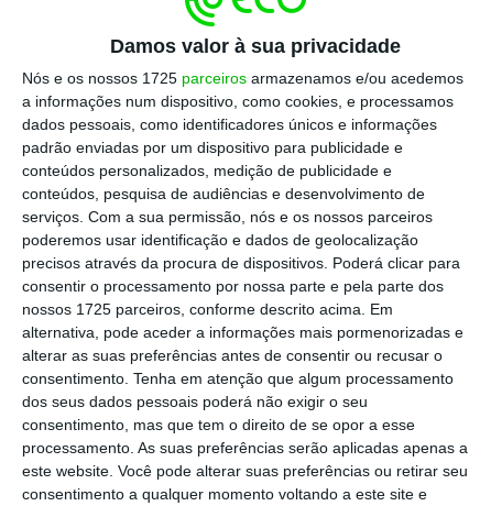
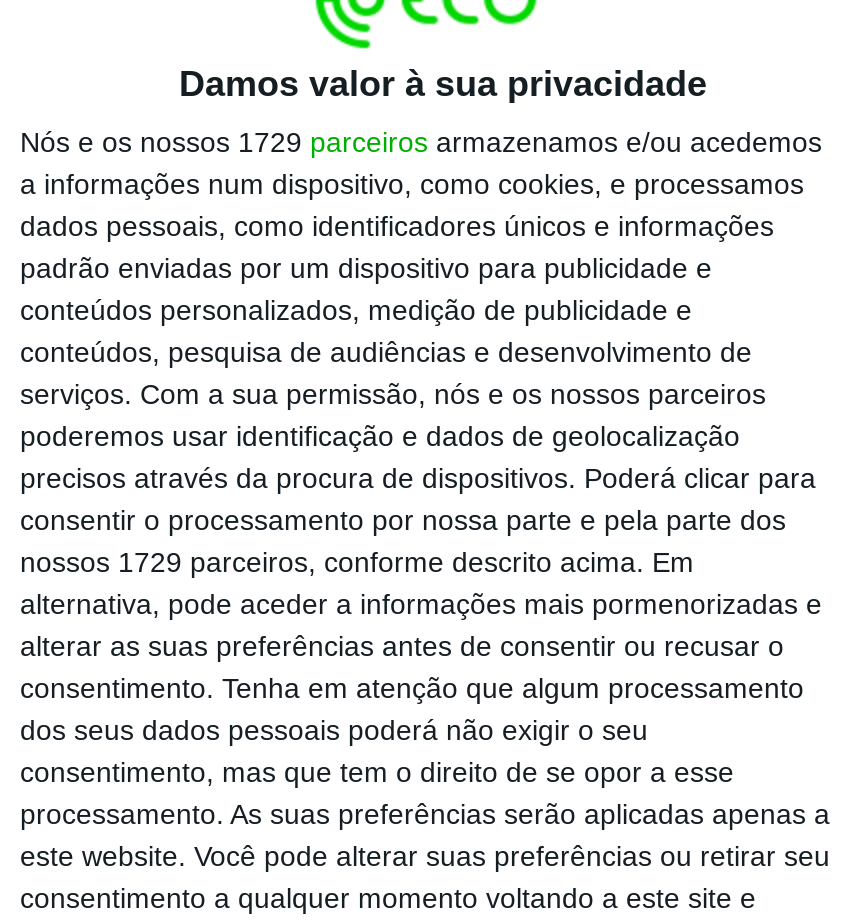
[22,70,463,87] Nós e os nossos 1725 parceiros armazenamos e/ou acedemos -> [20,127,822,159] Nós e os nossos 1729 parceiros armazenamos e/ou acedemos
[22,301,393,318] nossos 1725 parceiros, conforme descrito acima. Em -> [20,547,694,579] nossos 1729 parceiros, conforme descrito acima. Em

